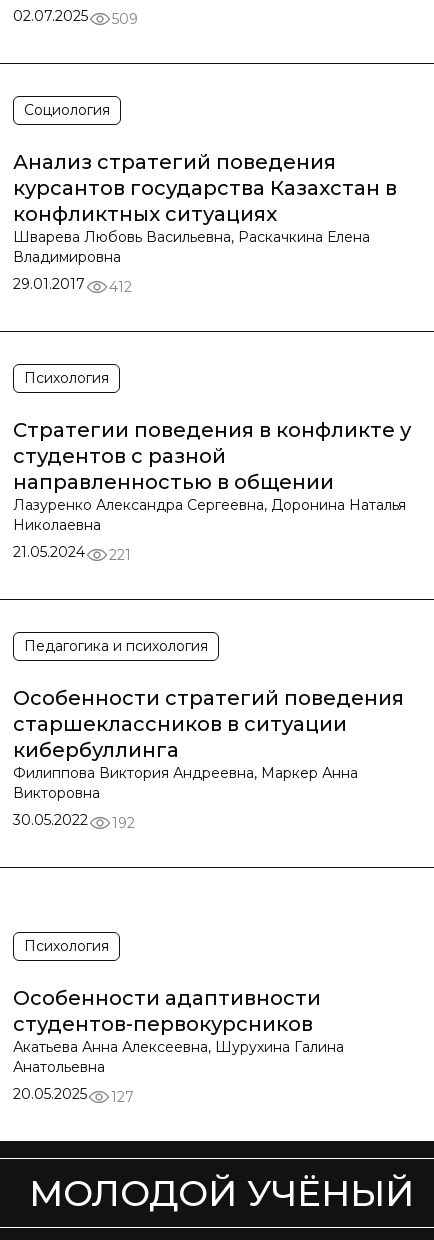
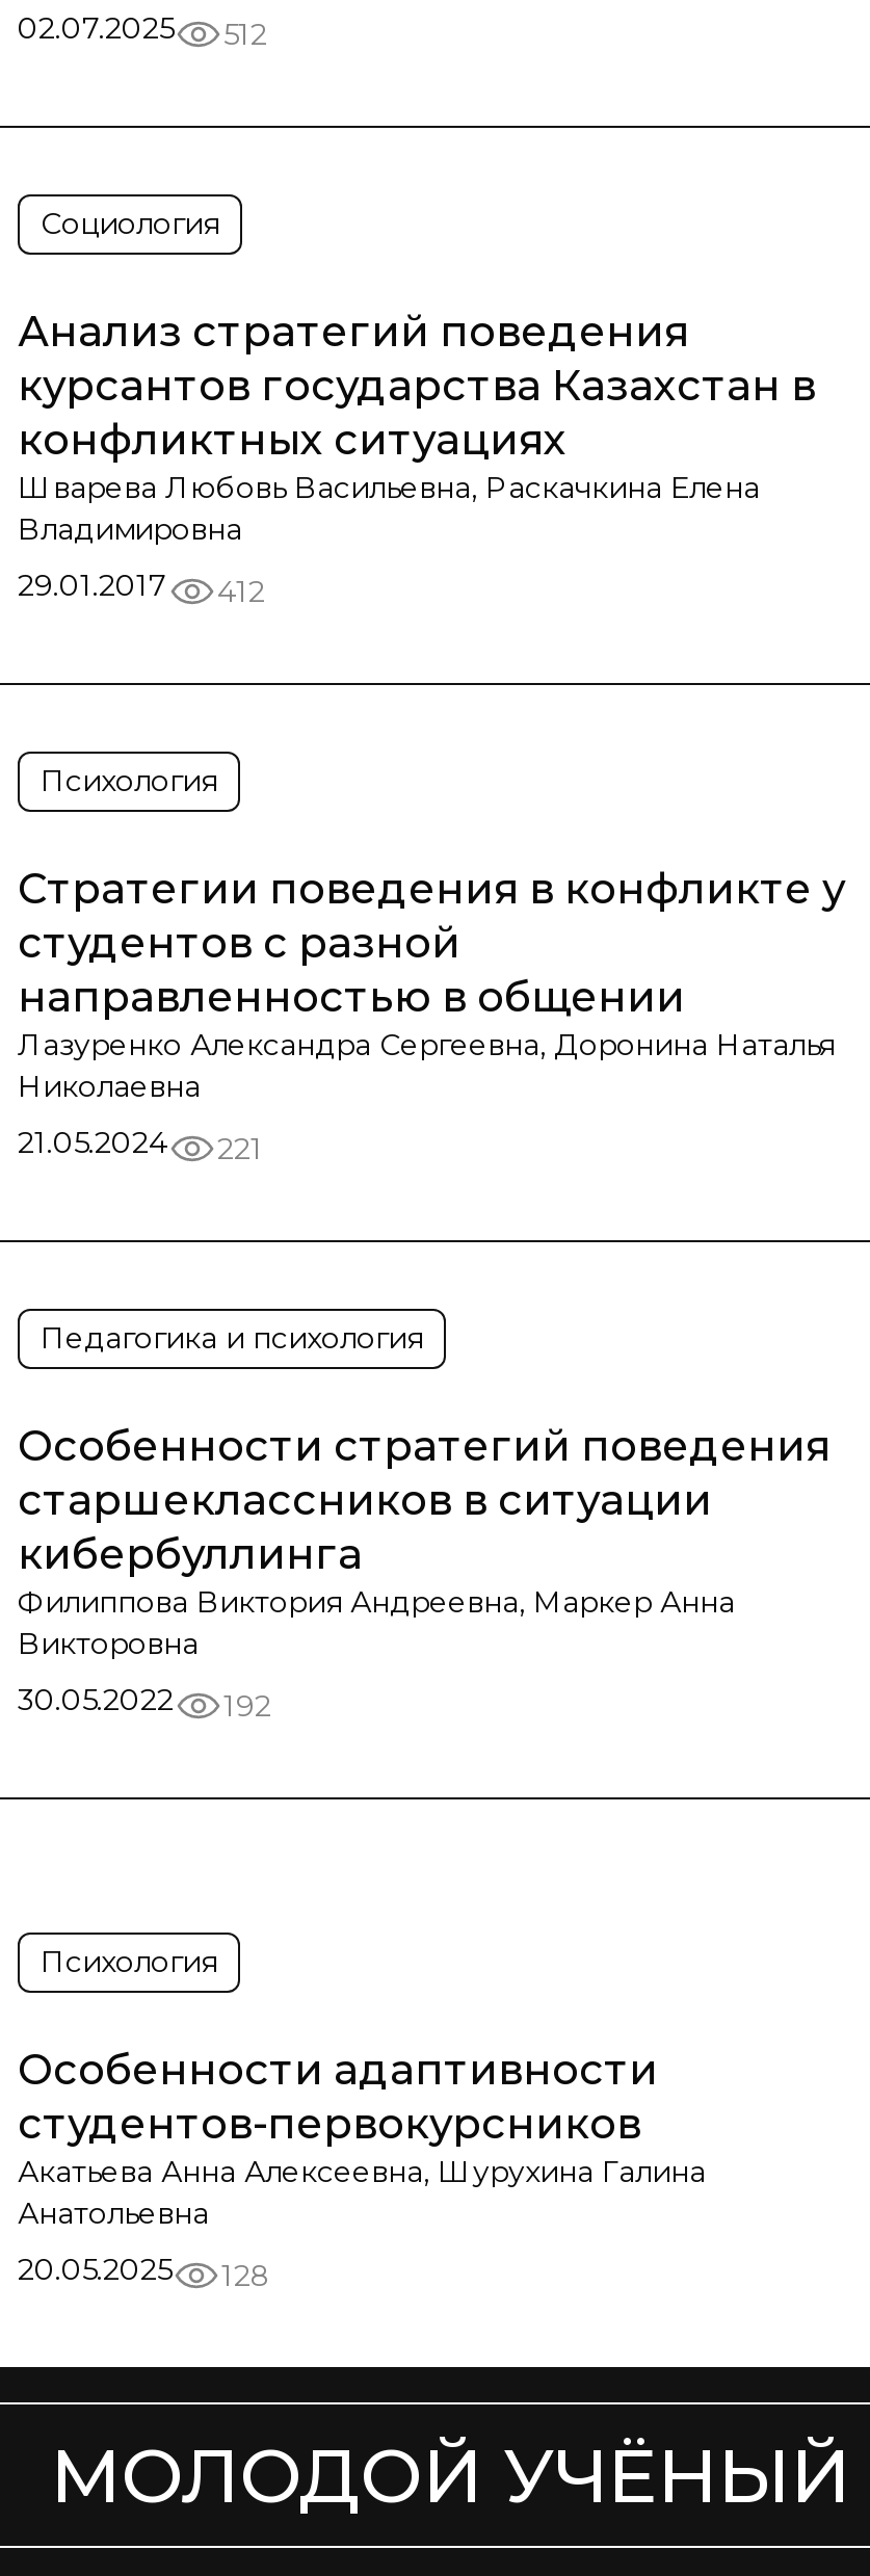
[13,7,138,27] 02.07.2025 509 -> [18,9,267,52] 02.07.2025 512
[13,1085,134,1105] 20.05.2025 127 -> [18,2251,271,2293] 20.05.2025 128

